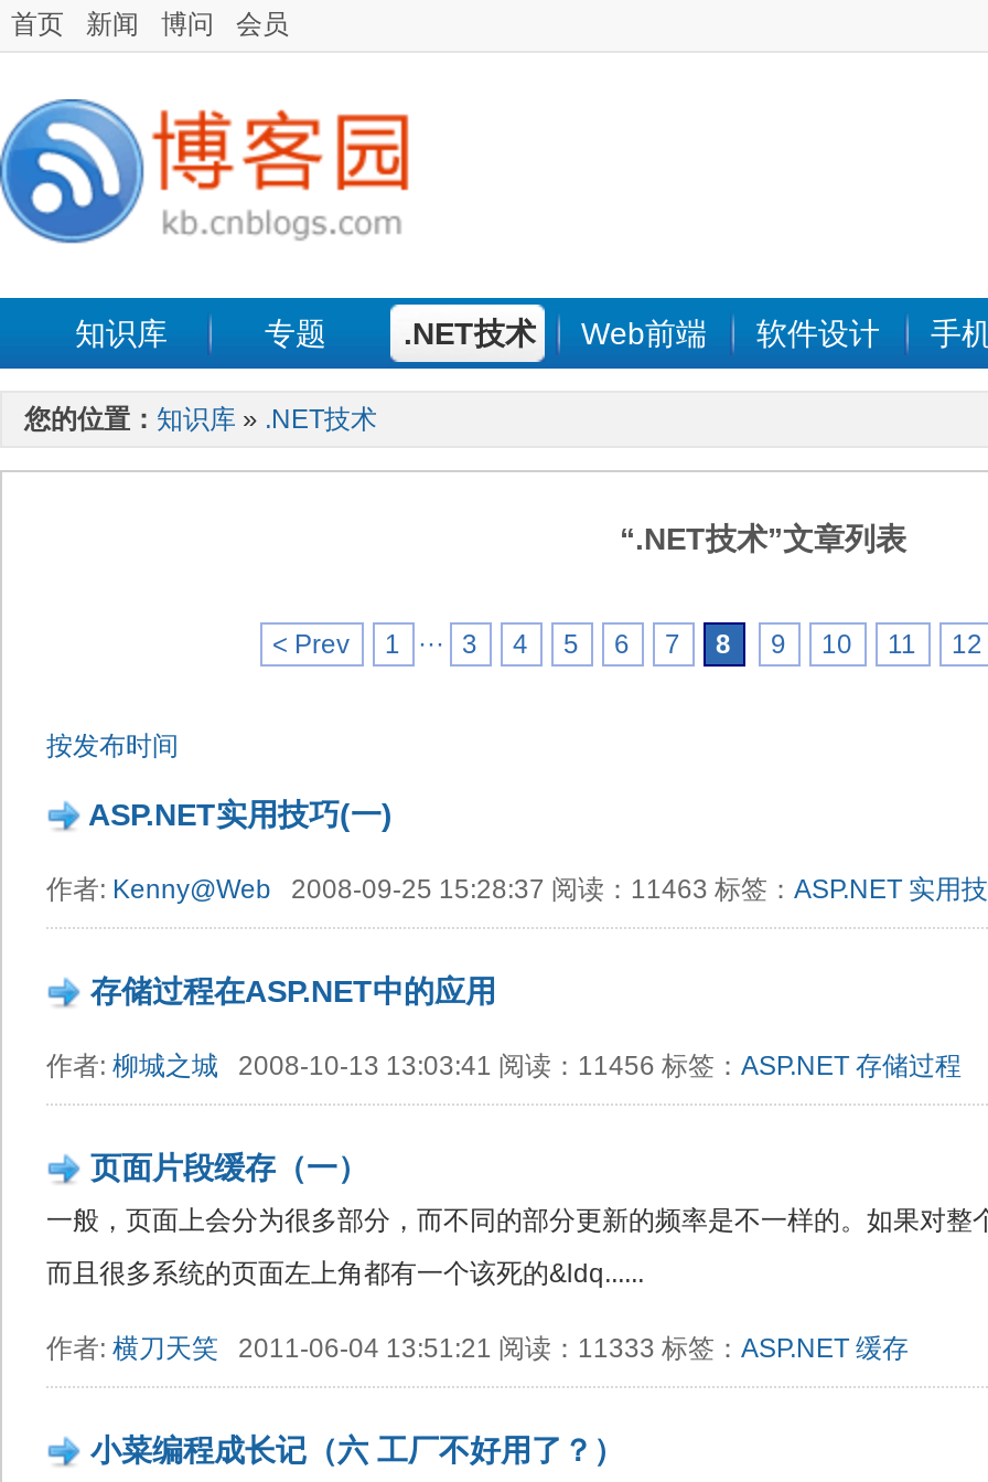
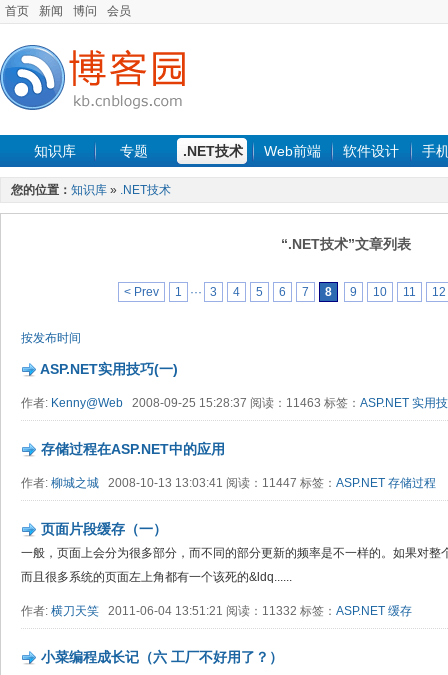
[46,1051,962,1081] 作者:柳城之城2008-10-13 13:03:41 阅读：11456 标签：ASP.NET 存储过程 -> [21,476,436,490] 作者:柳城之城2008-10-13 13:03:41 阅读：11447 标签：ASP.NET 存储过程
[46,1333,909,1364] 作者:横刀天笑2011-06-04 13:51:21 阅读：11333 标签：ASP.NET 缓存 -> [21,604,412,618] 作者:横刀天笑2011-06-04 13:51:21 阅读：11332 标签：ASP.NET 缓存

